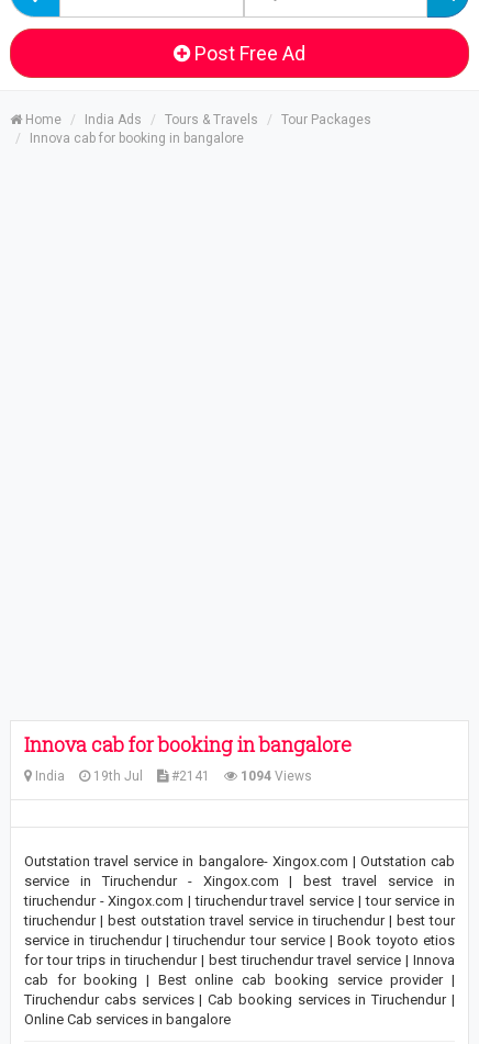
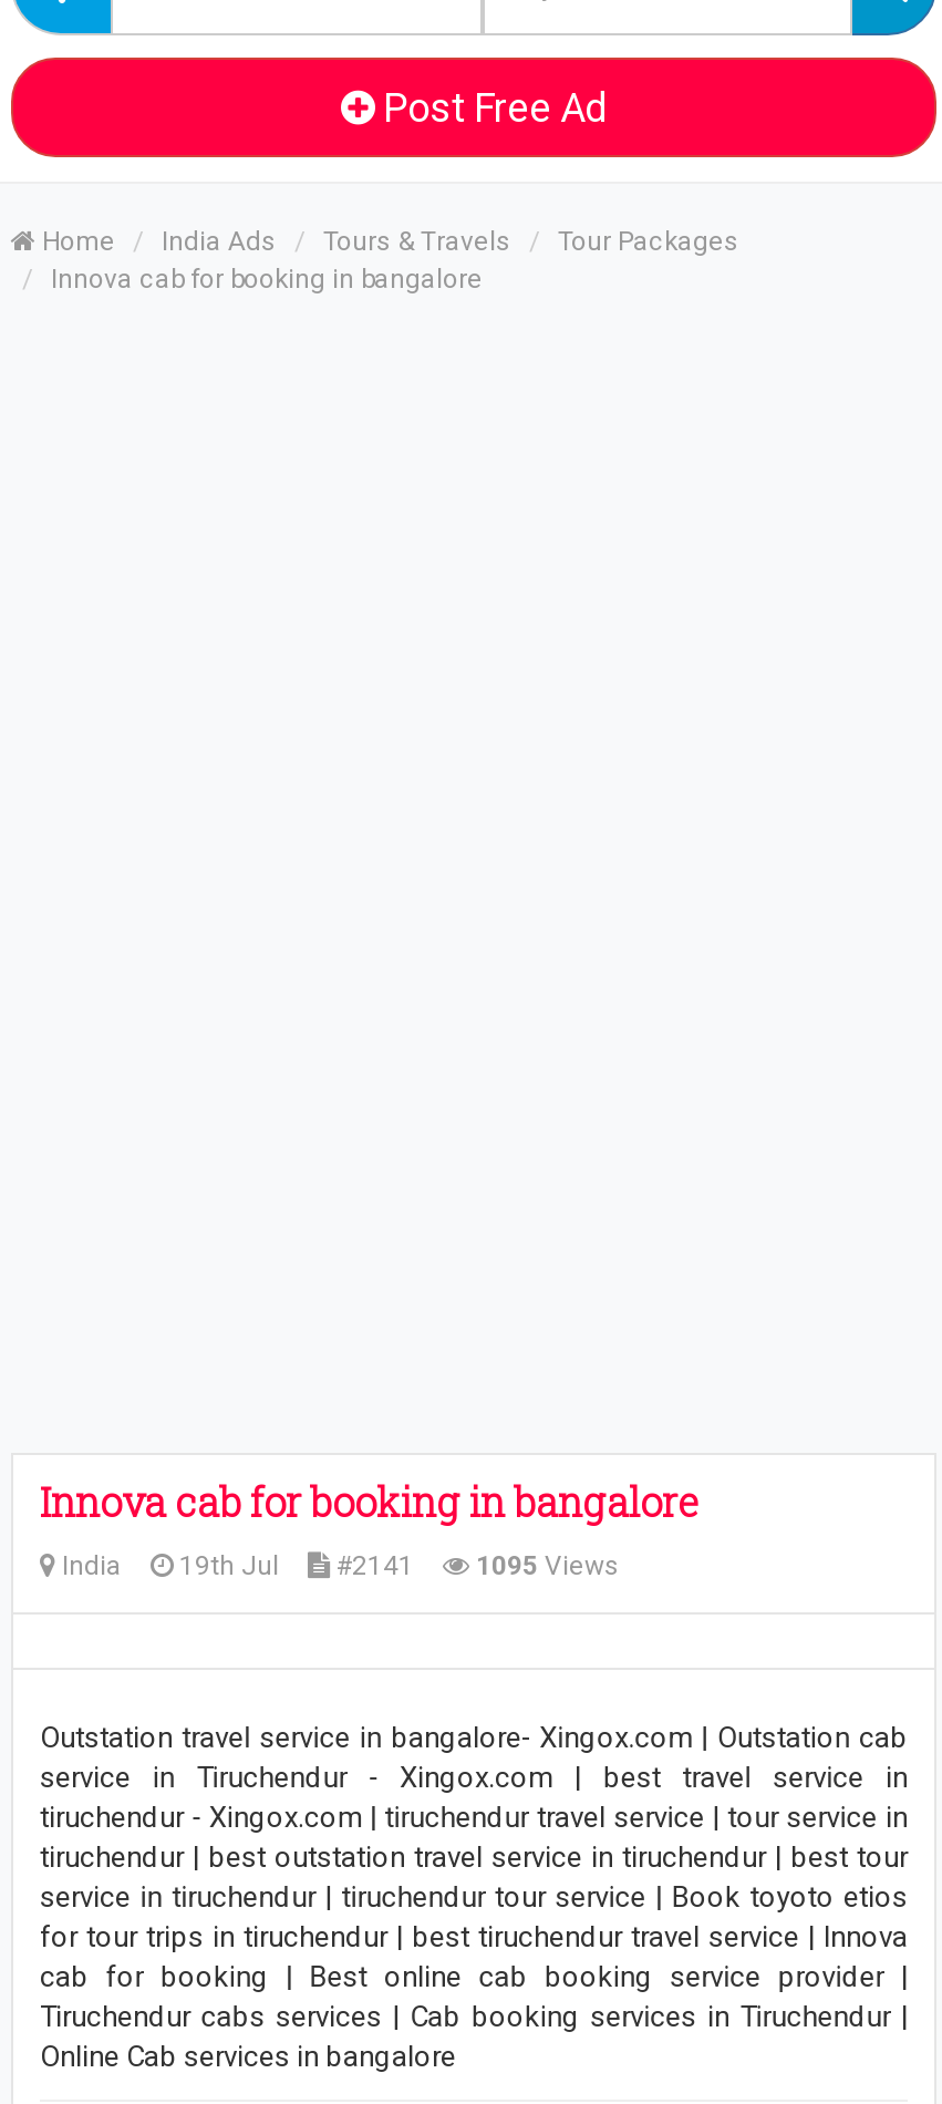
[32,769,312,784] India 19th Jul #2141 1094 Views -> [55,1551,620,1582] India 19th Jul #2141 1095 Views

